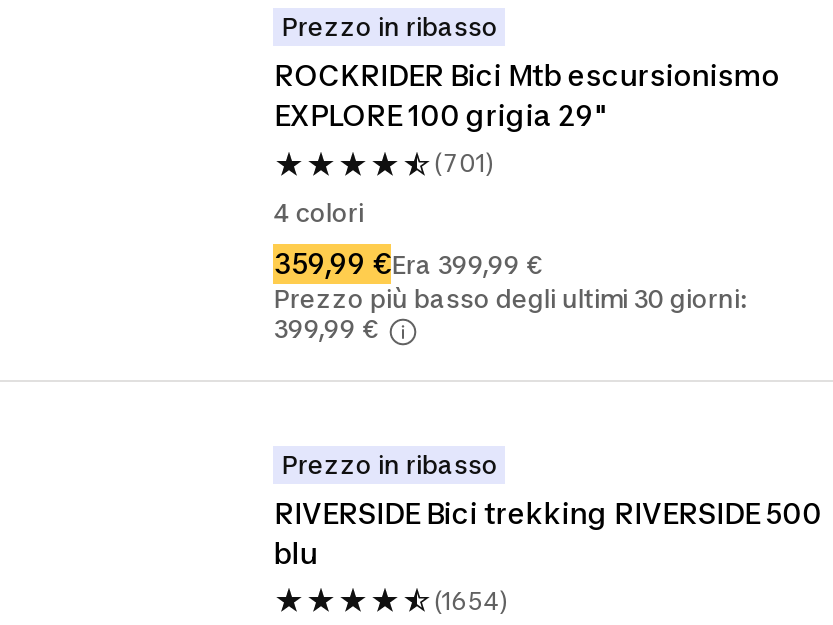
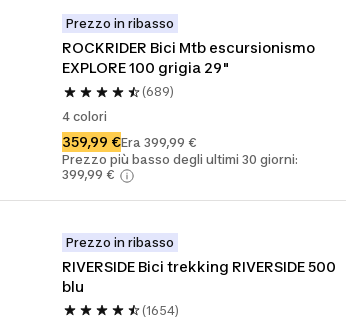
[434,148,494,178] (701) -> [142,84,174,99] (689)

